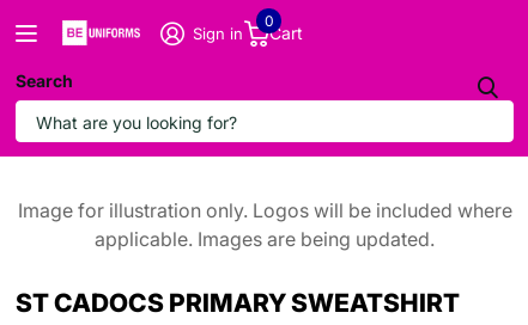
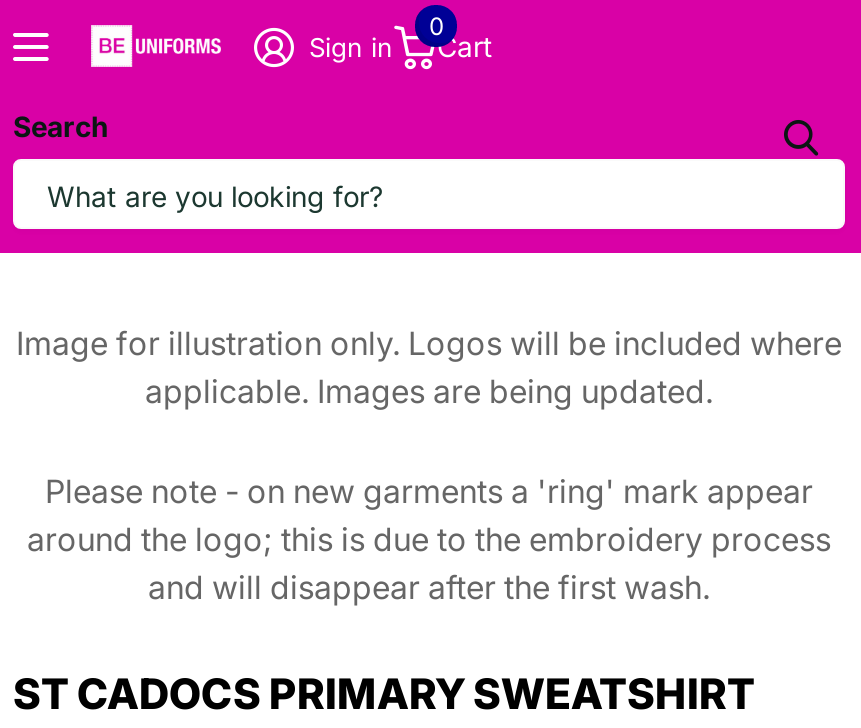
none -> [27,471,831,607] Please note - on new garments a 'ring' mark appear | around the logo; this is due to the embroidery process | and will disappear after the first wash.

